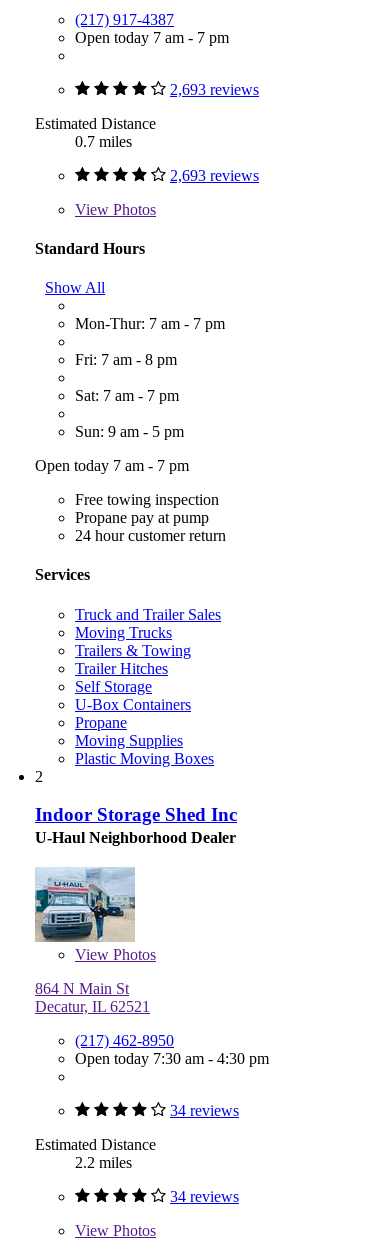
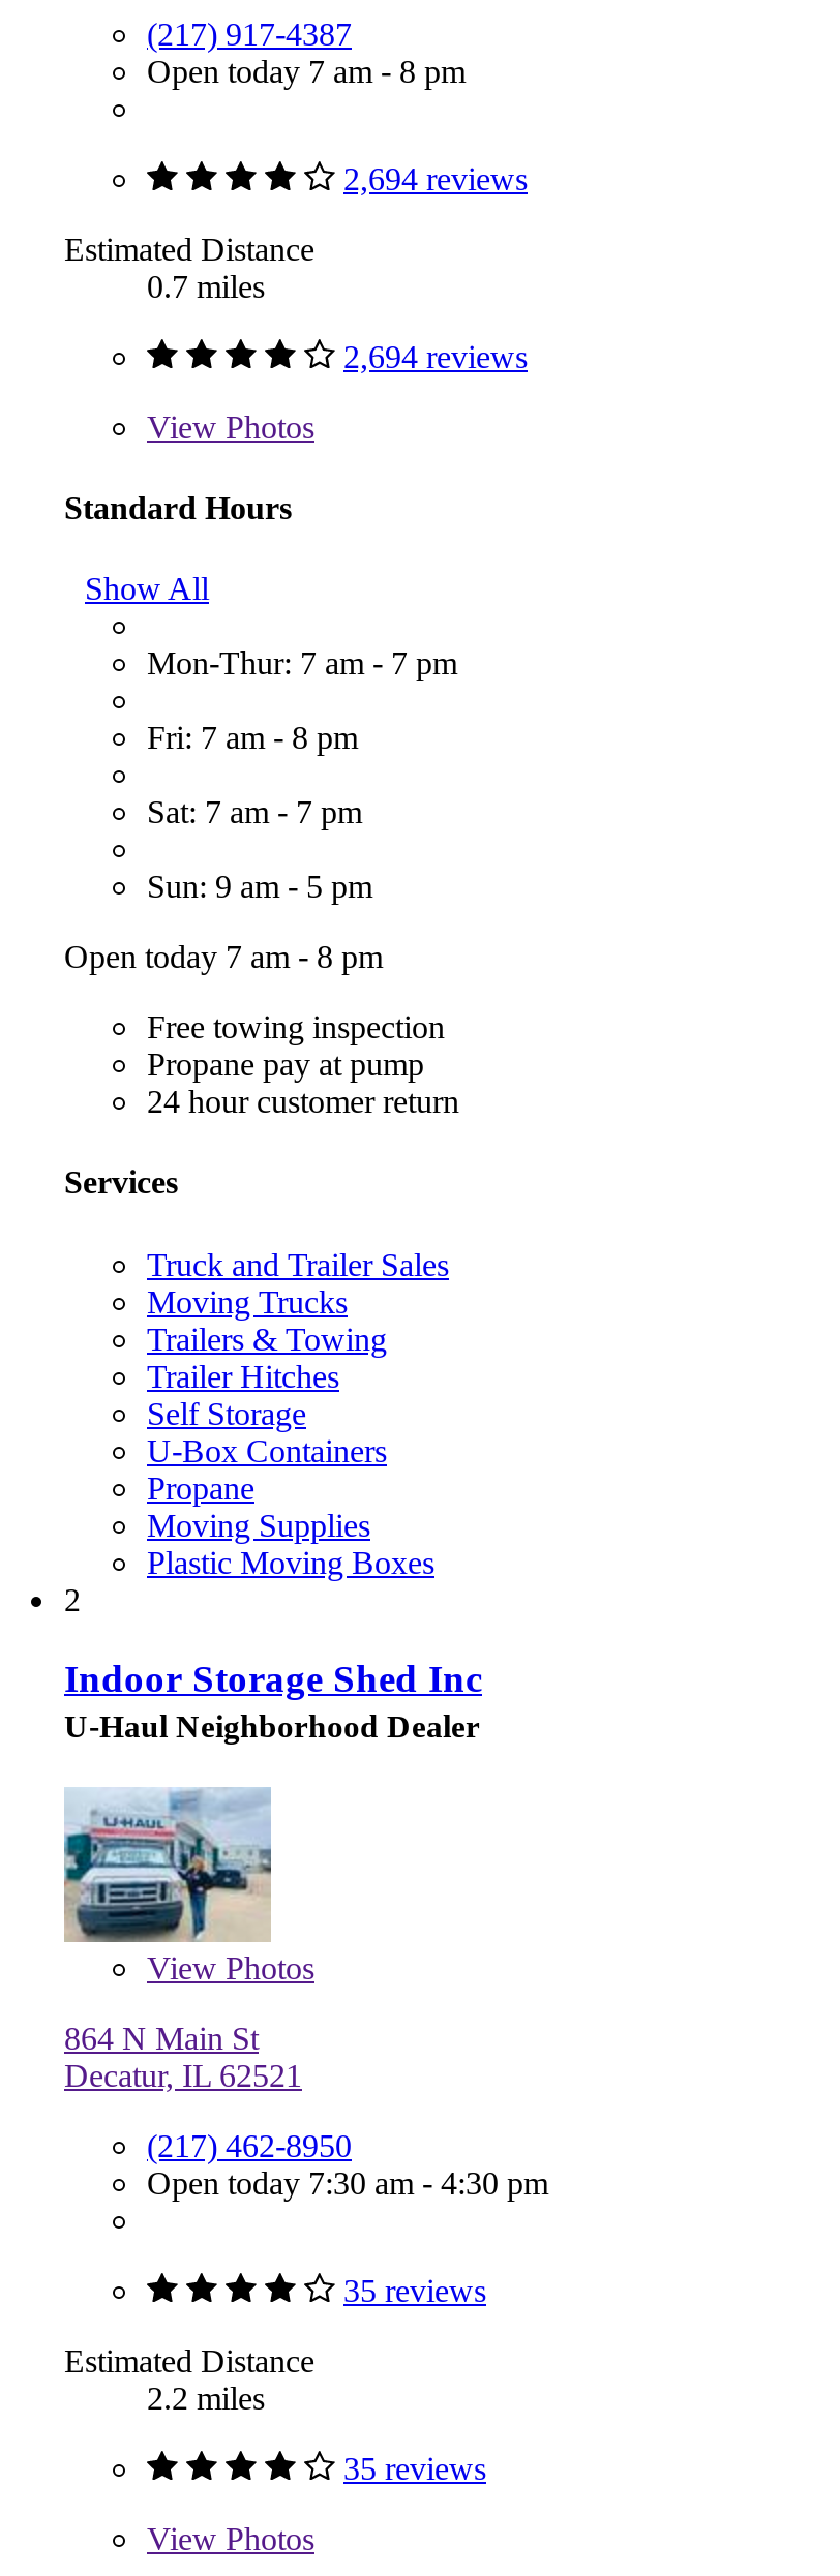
[75,28,229,45] Open today 7 am - 7 pm -> [147,53,466,88] Open today 7 am - 8 pm
[170,80,259,97] 2,693 reviews -> [343,160,528,195] 2,694 reviews
[170,166,259,183] 2,693 reviews -> [343,338,528,373] 2,694 reviews
[35,457,189,474] Open today 7 am - 7 pm -> [64,939,383,974] Open today 7 am - 8 pm
[170,1102,239,1119] 34 reviews -> [343,2273,486,2308] 35 reviews
[170,1188,239,1205] 34 reviews -> [343,2451,486,2486] 35 reviews

